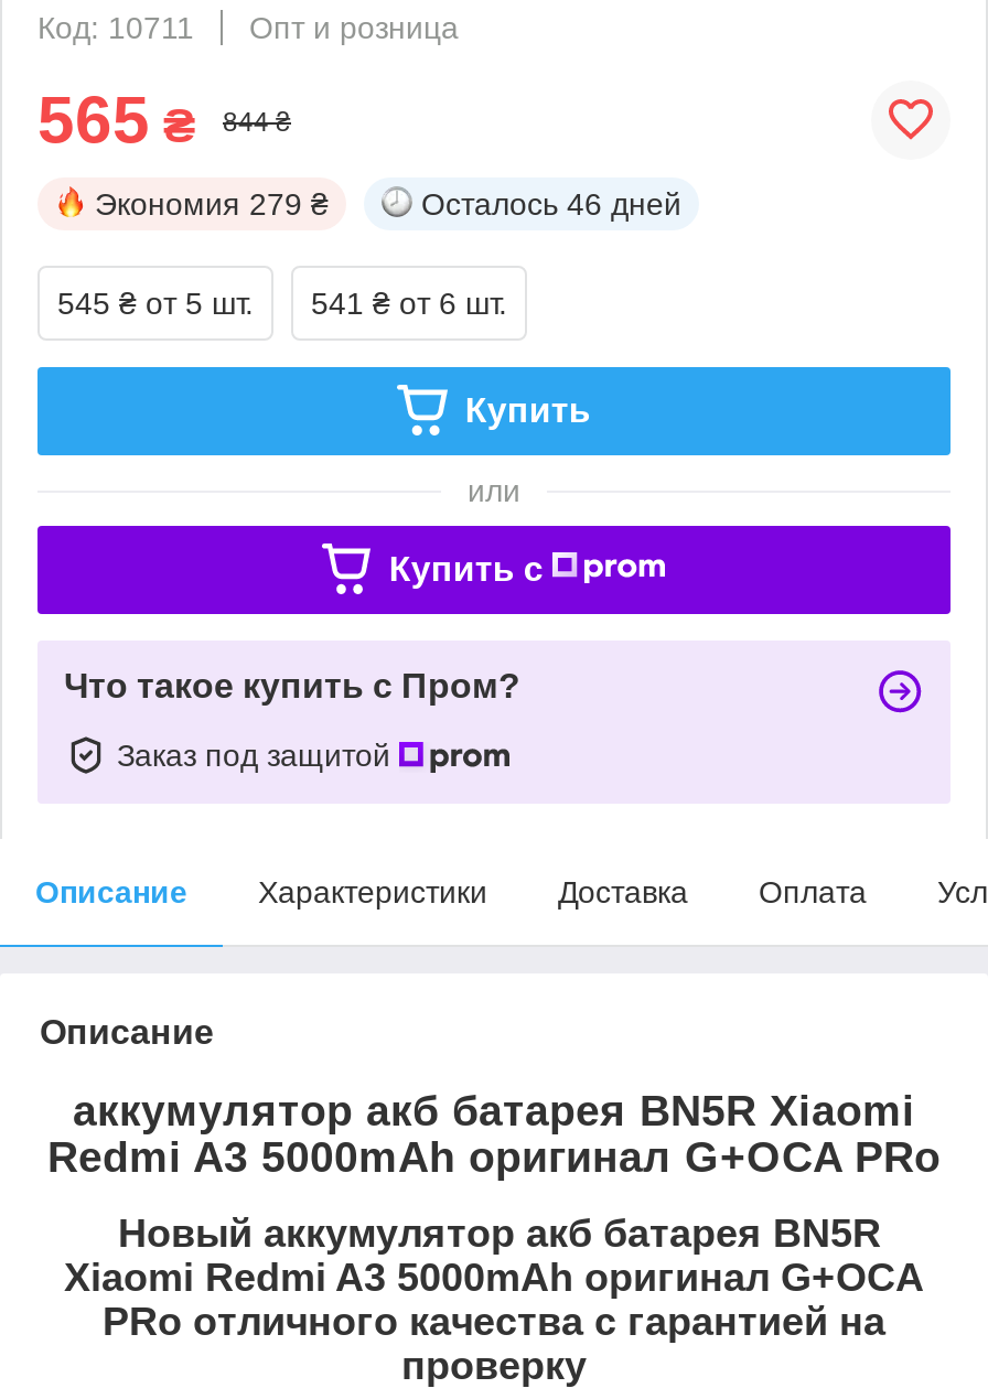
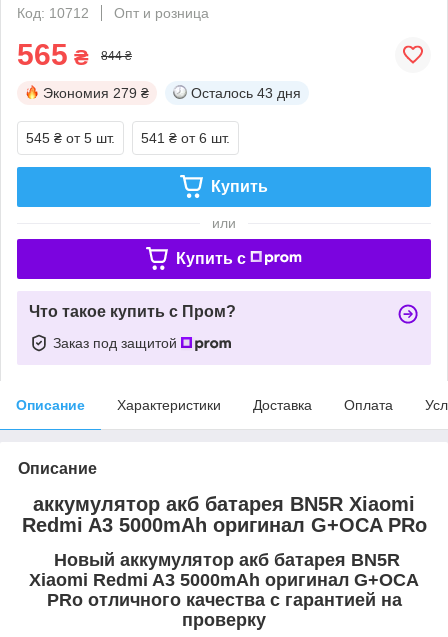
[37,9,459,45] Код: 10711 Опт и розница -> [17,5,209,21] Код: 10712 Опт и розница
[421,186,681,221] Осталось 46 дней -> [191,85,301,101] Осталось 43 дня

